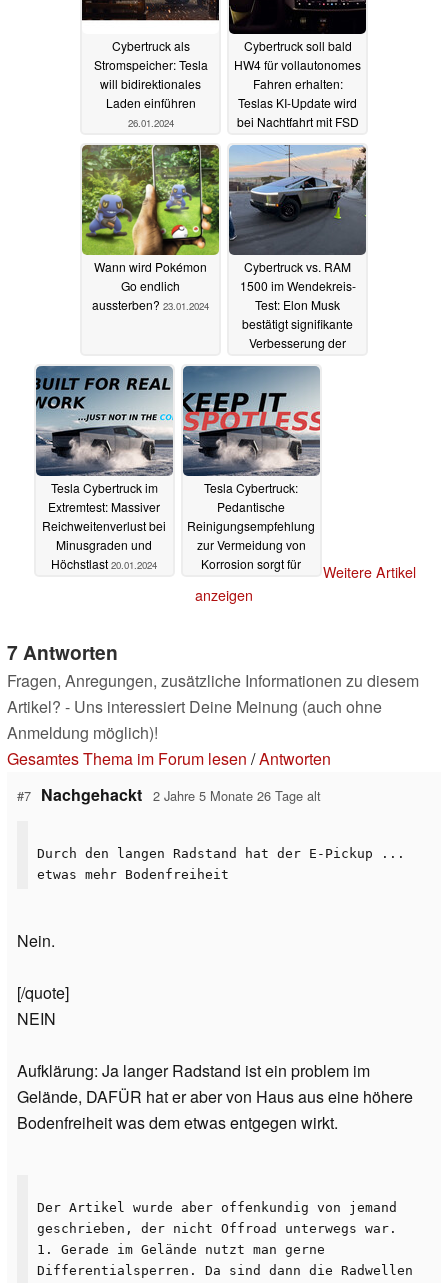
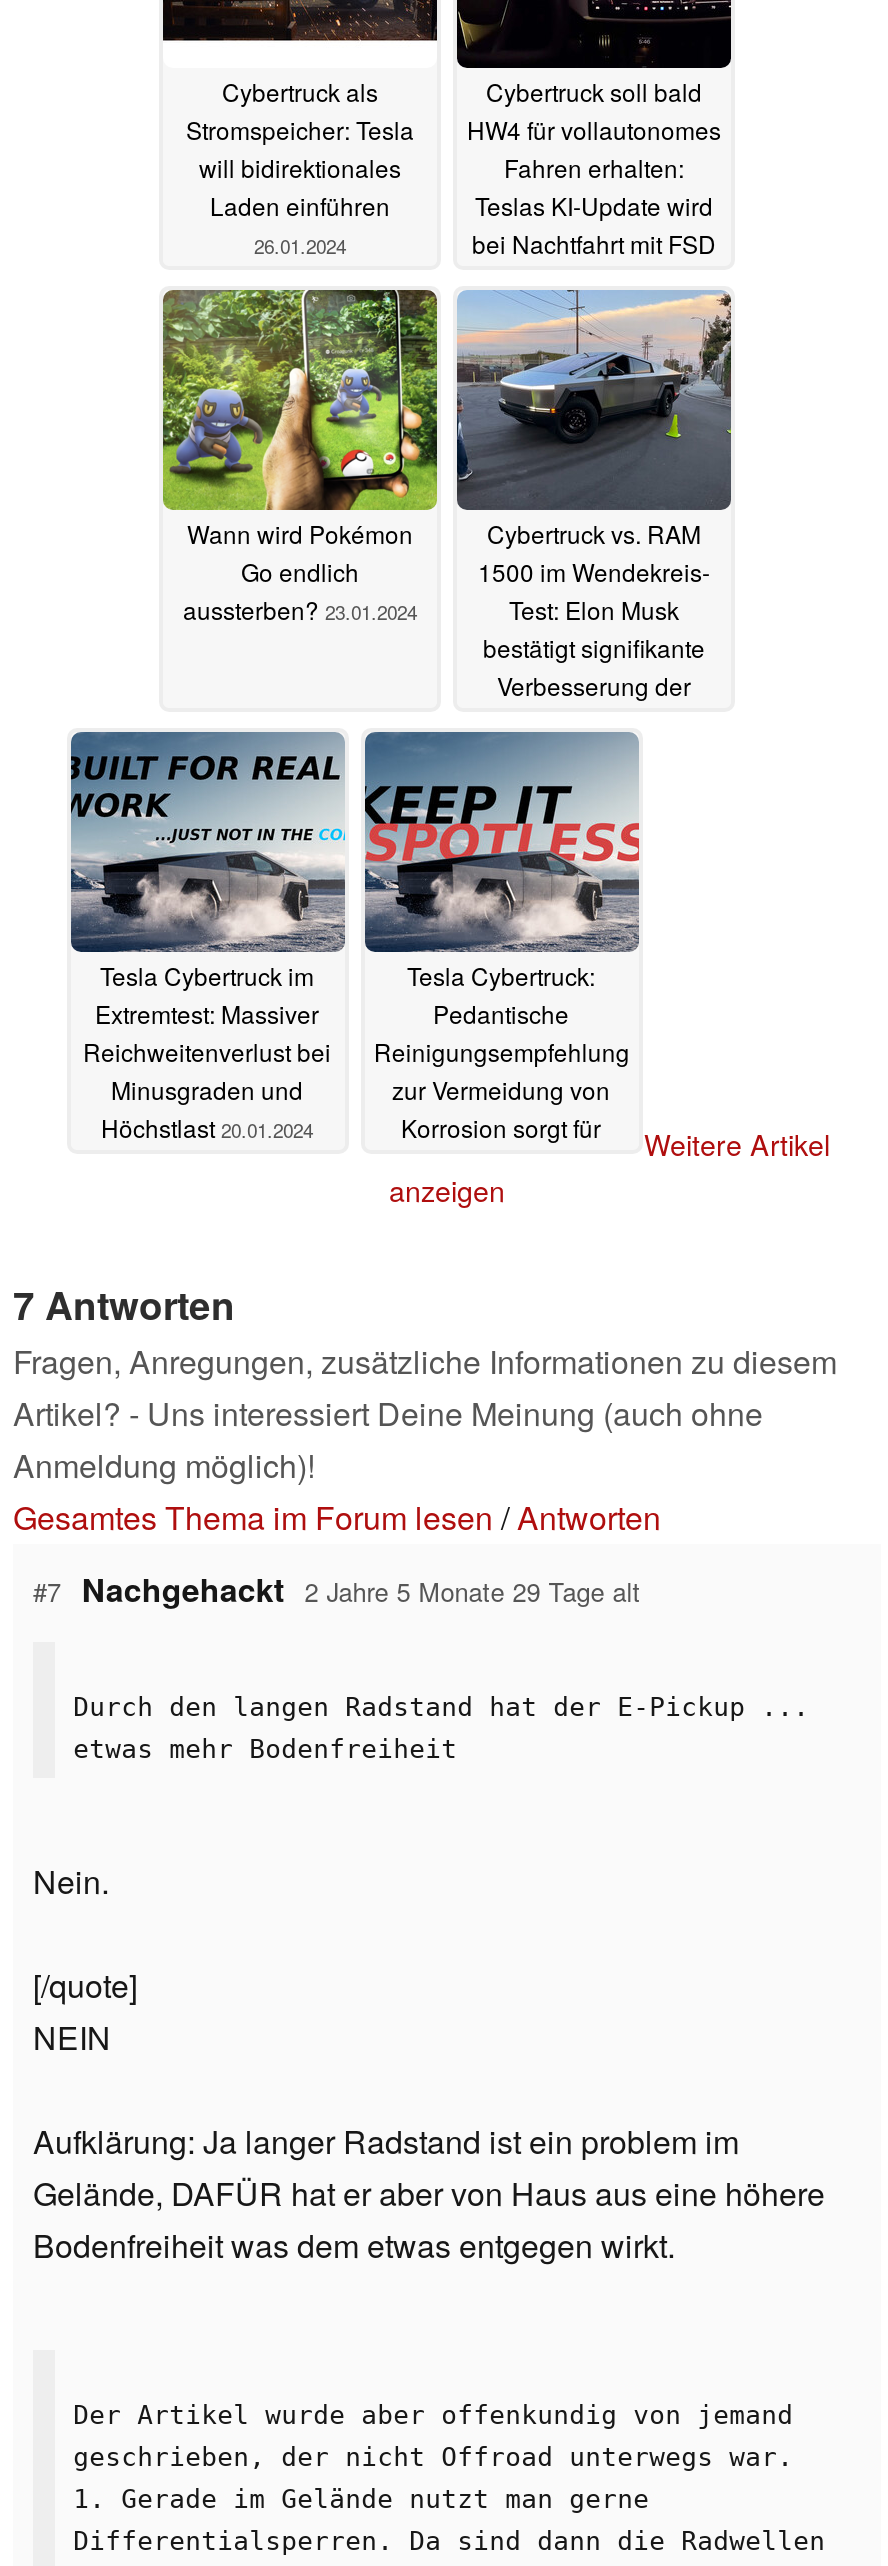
[17,783,321,806] #7 Nachgehackt 2 Jahre 5 Monate 26 Tage alt -> [33,1566,641,1612] #7 Nachgehackt 2 Jahre 5 Monate 29 Tage alt

